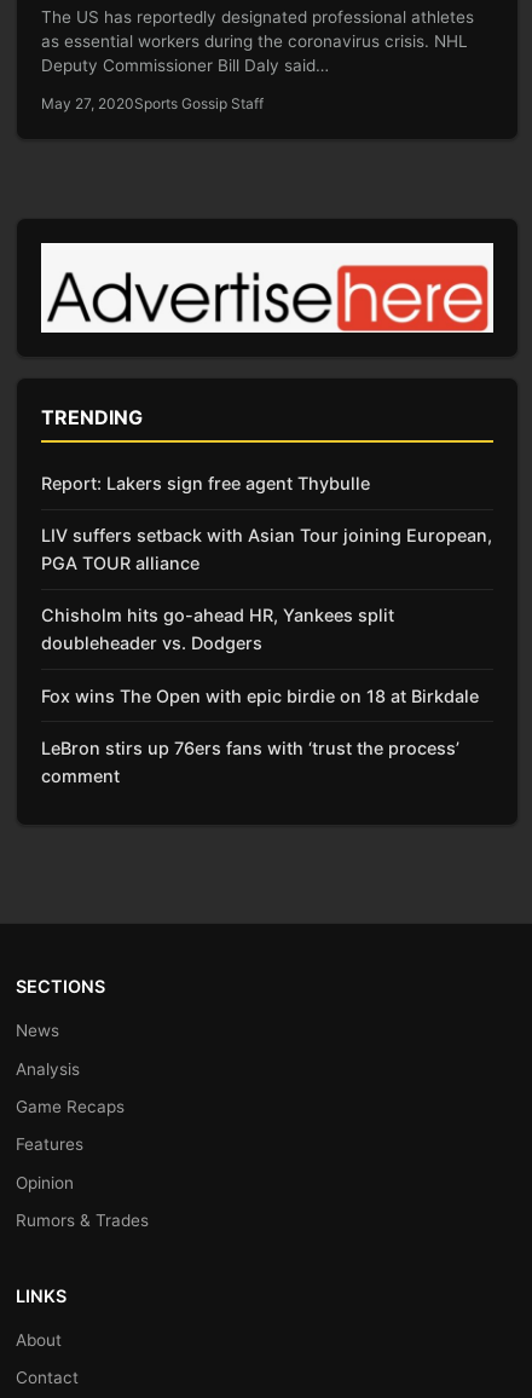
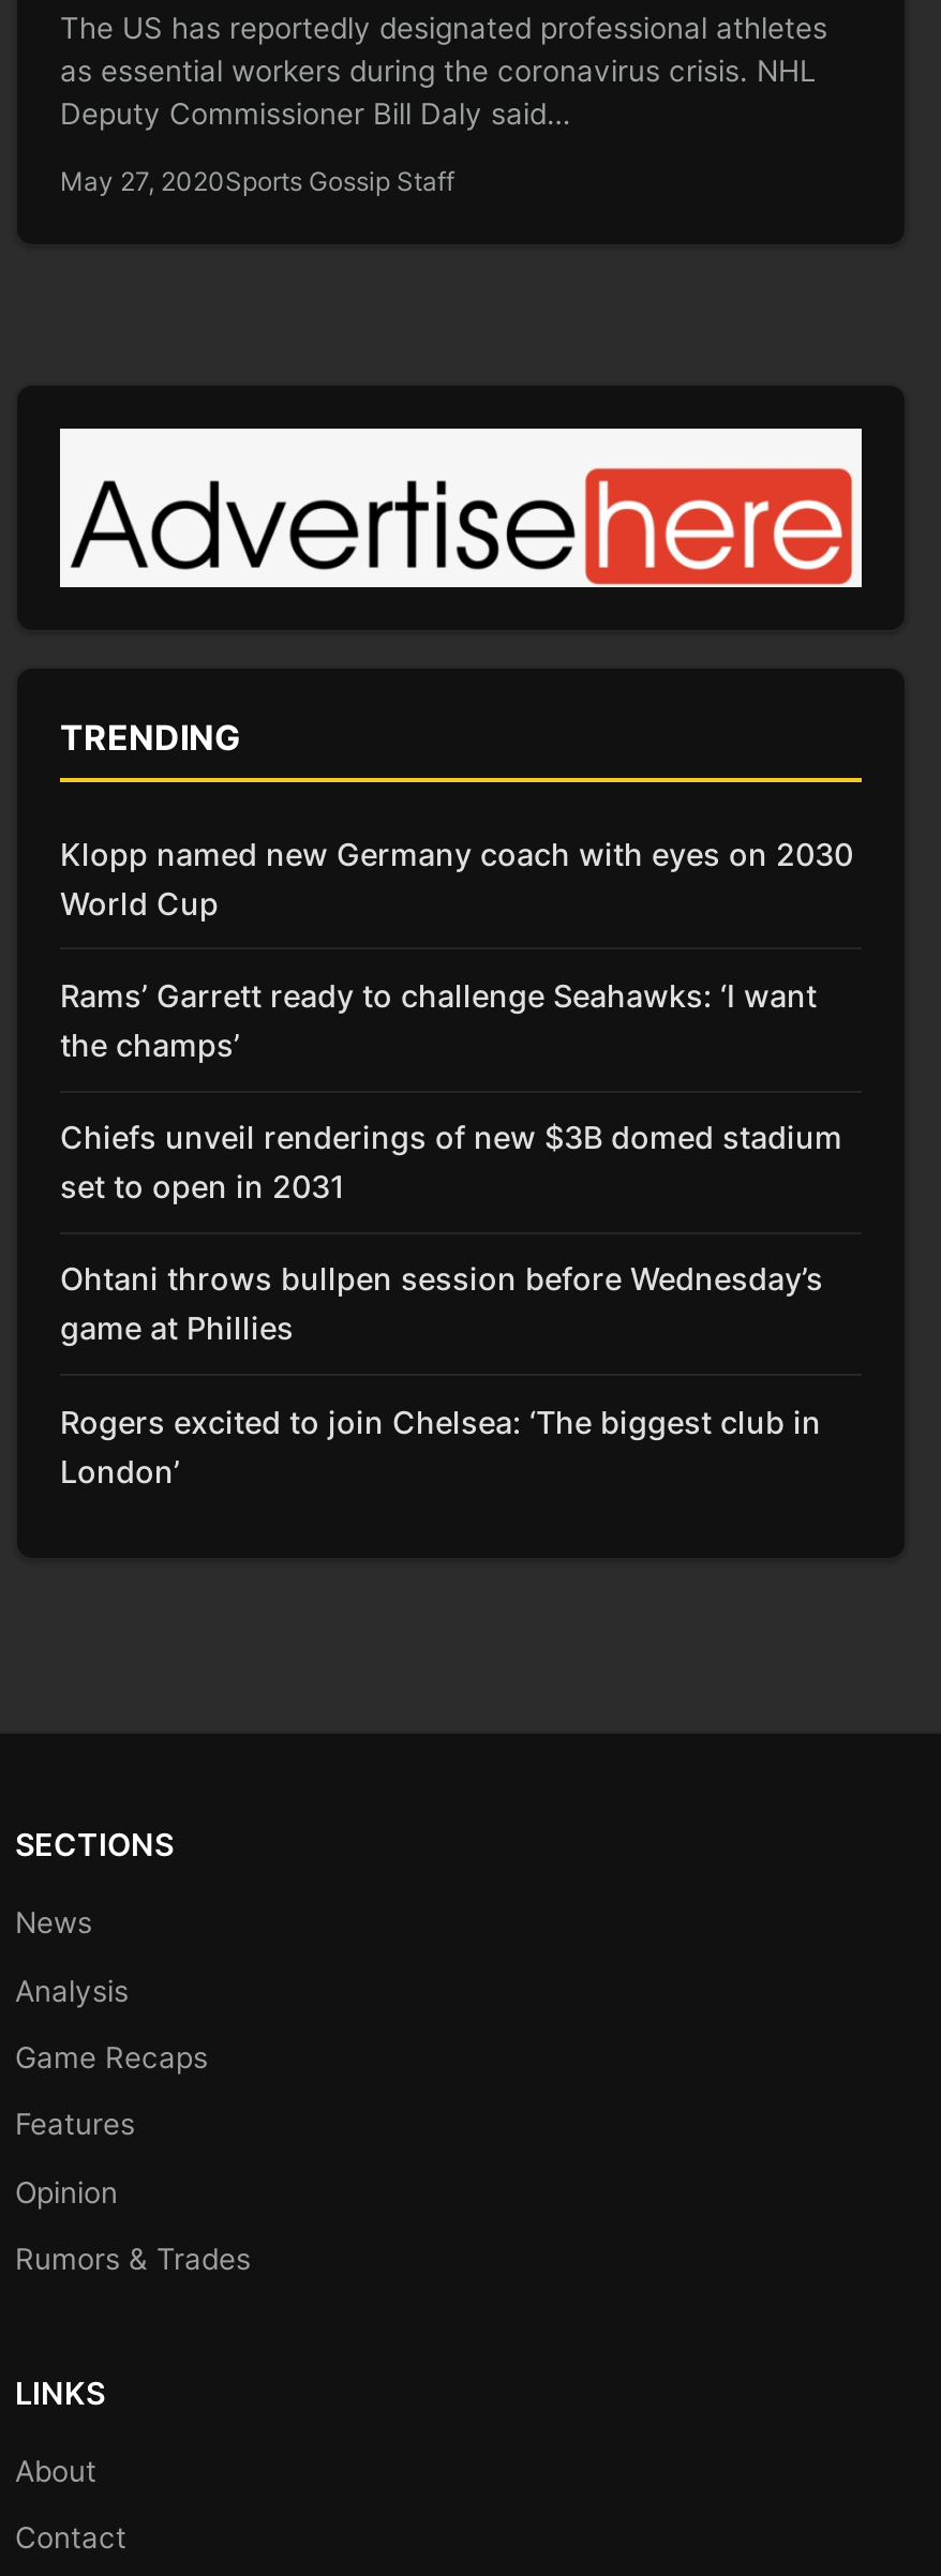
[41,473,370,493] Report: Lakers sign free agent Thybulle -> [60,835,853,921] Klopp named new Germany coach with eyes on 2030 | World Cup
[41,525,492,573] LIV suffers setback with Asian Tour joining European, | PGA TOUR alliance -> [60,977,817,1063] Rams’ Garrett ready to challenge Seahawks: ‘I want | the champs’
[41,605,394,653] Chisholm hits go-ahead HR, Yankees split | doubleheader vs. Dodgers -> [60,1119,842,1205] Chiefs unveil renderings of new $3B domed stadium | set to open in 2031
[41,685,479,706] Fox wins The Open with epic birdie on 18 at Birkdale -> [60,1261,823,1347] Ohtani throws bullpen session before Wednesday’s | game at Phillies
[41,737,459,786] LeBron stirs up 76ers fans with ‘trust the process’ | comment -> [60,1403,821,1489] Rogers excited to join Chelsea: ‘The biggest club in | London’

